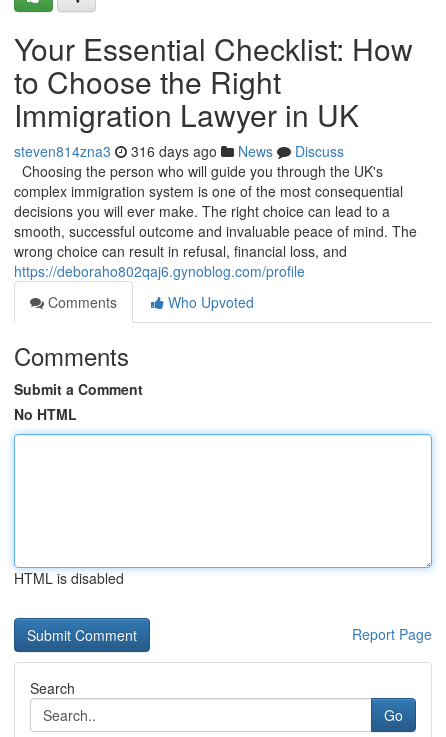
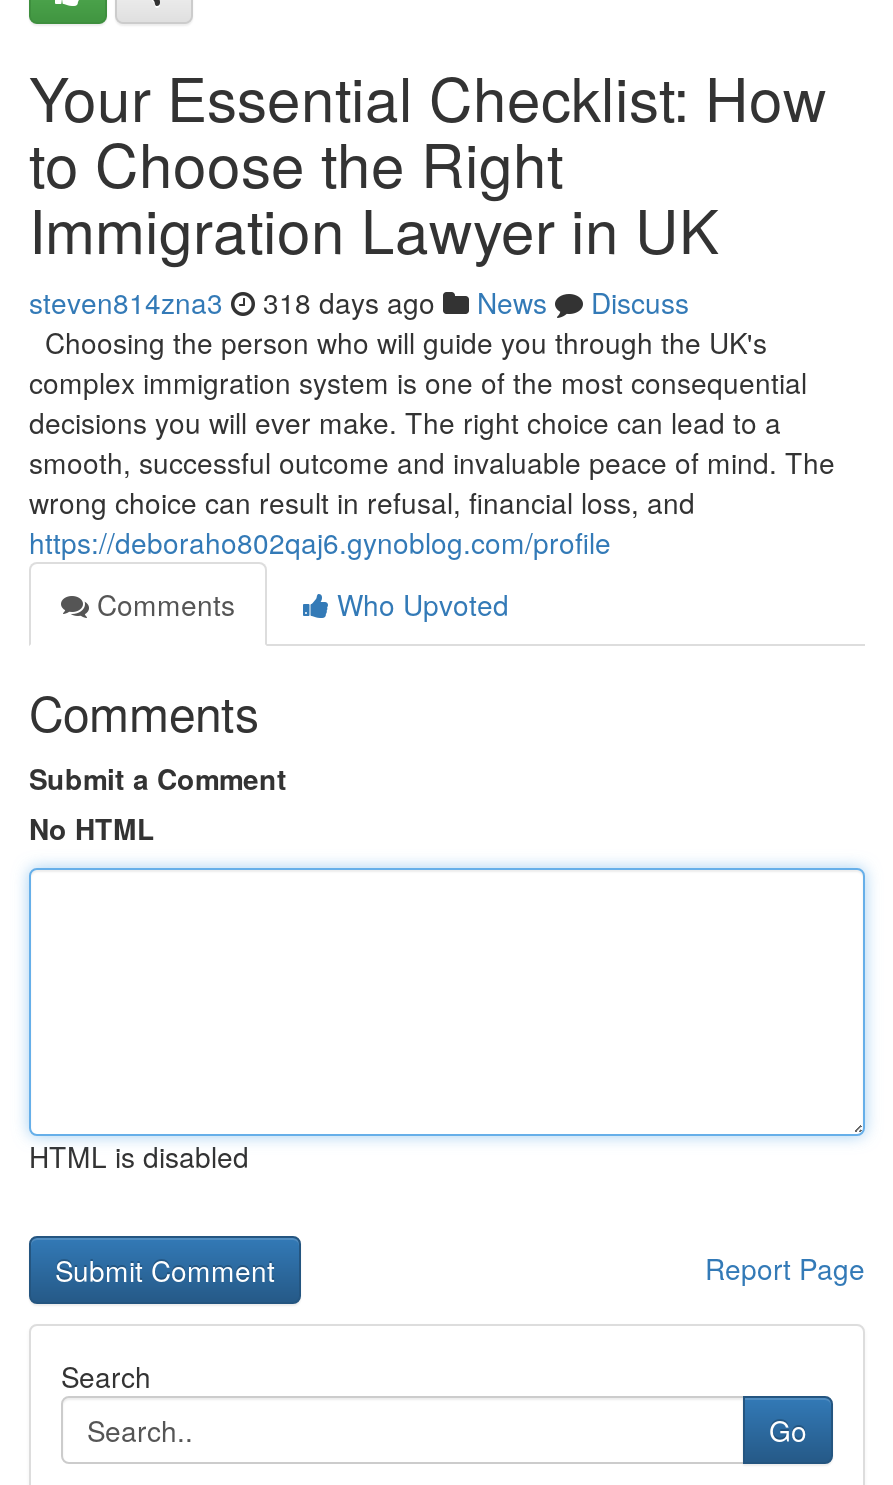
[14,141,344,161] steven814zna3 316 days ago News Discuss -> [29,282,689,322] steven814zna3 318 days ago News Discuss

